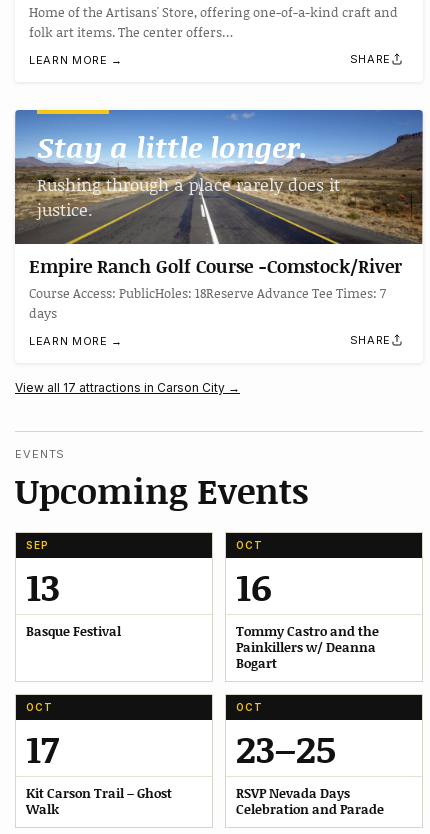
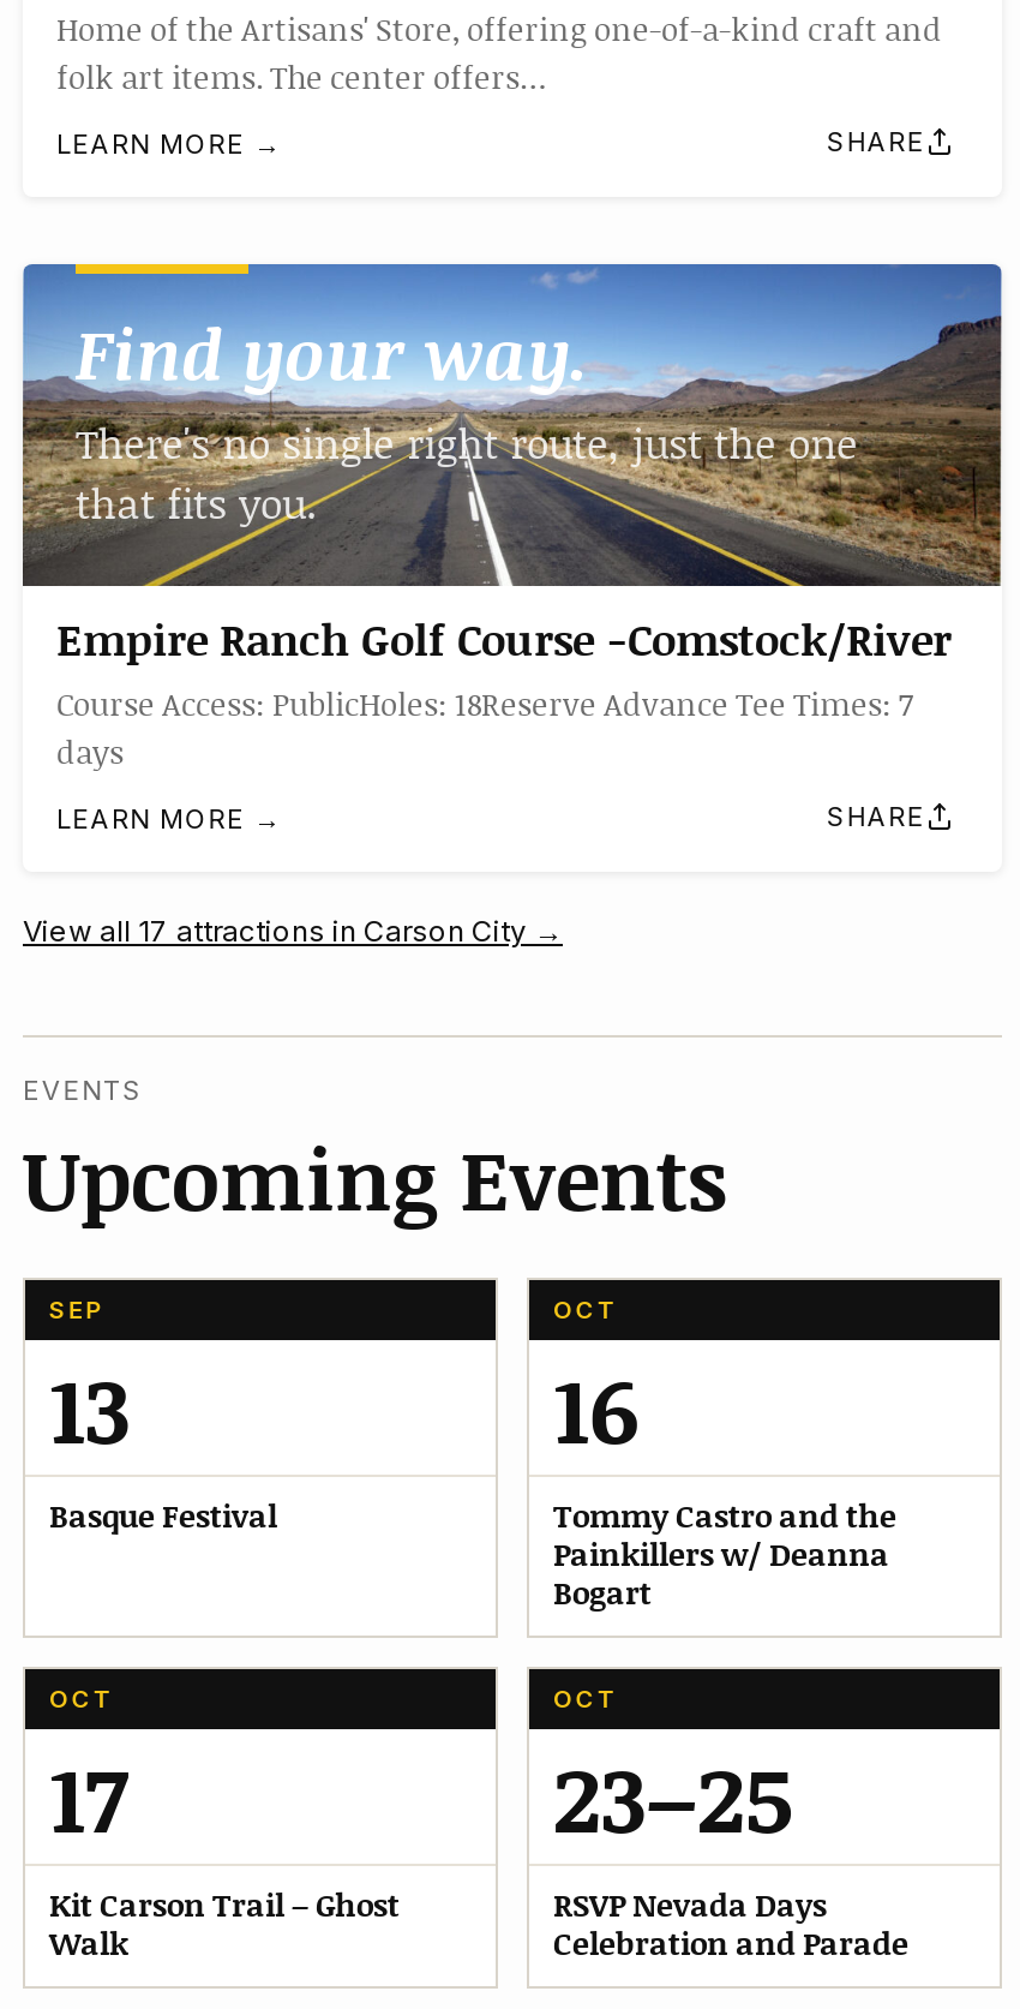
[37,126,340,221] Stay a little longer. | Rushing through a place rarely does it | justice. -> [76,303,858,531] Find your way. | There's no single right route, just the one | that fits you.

